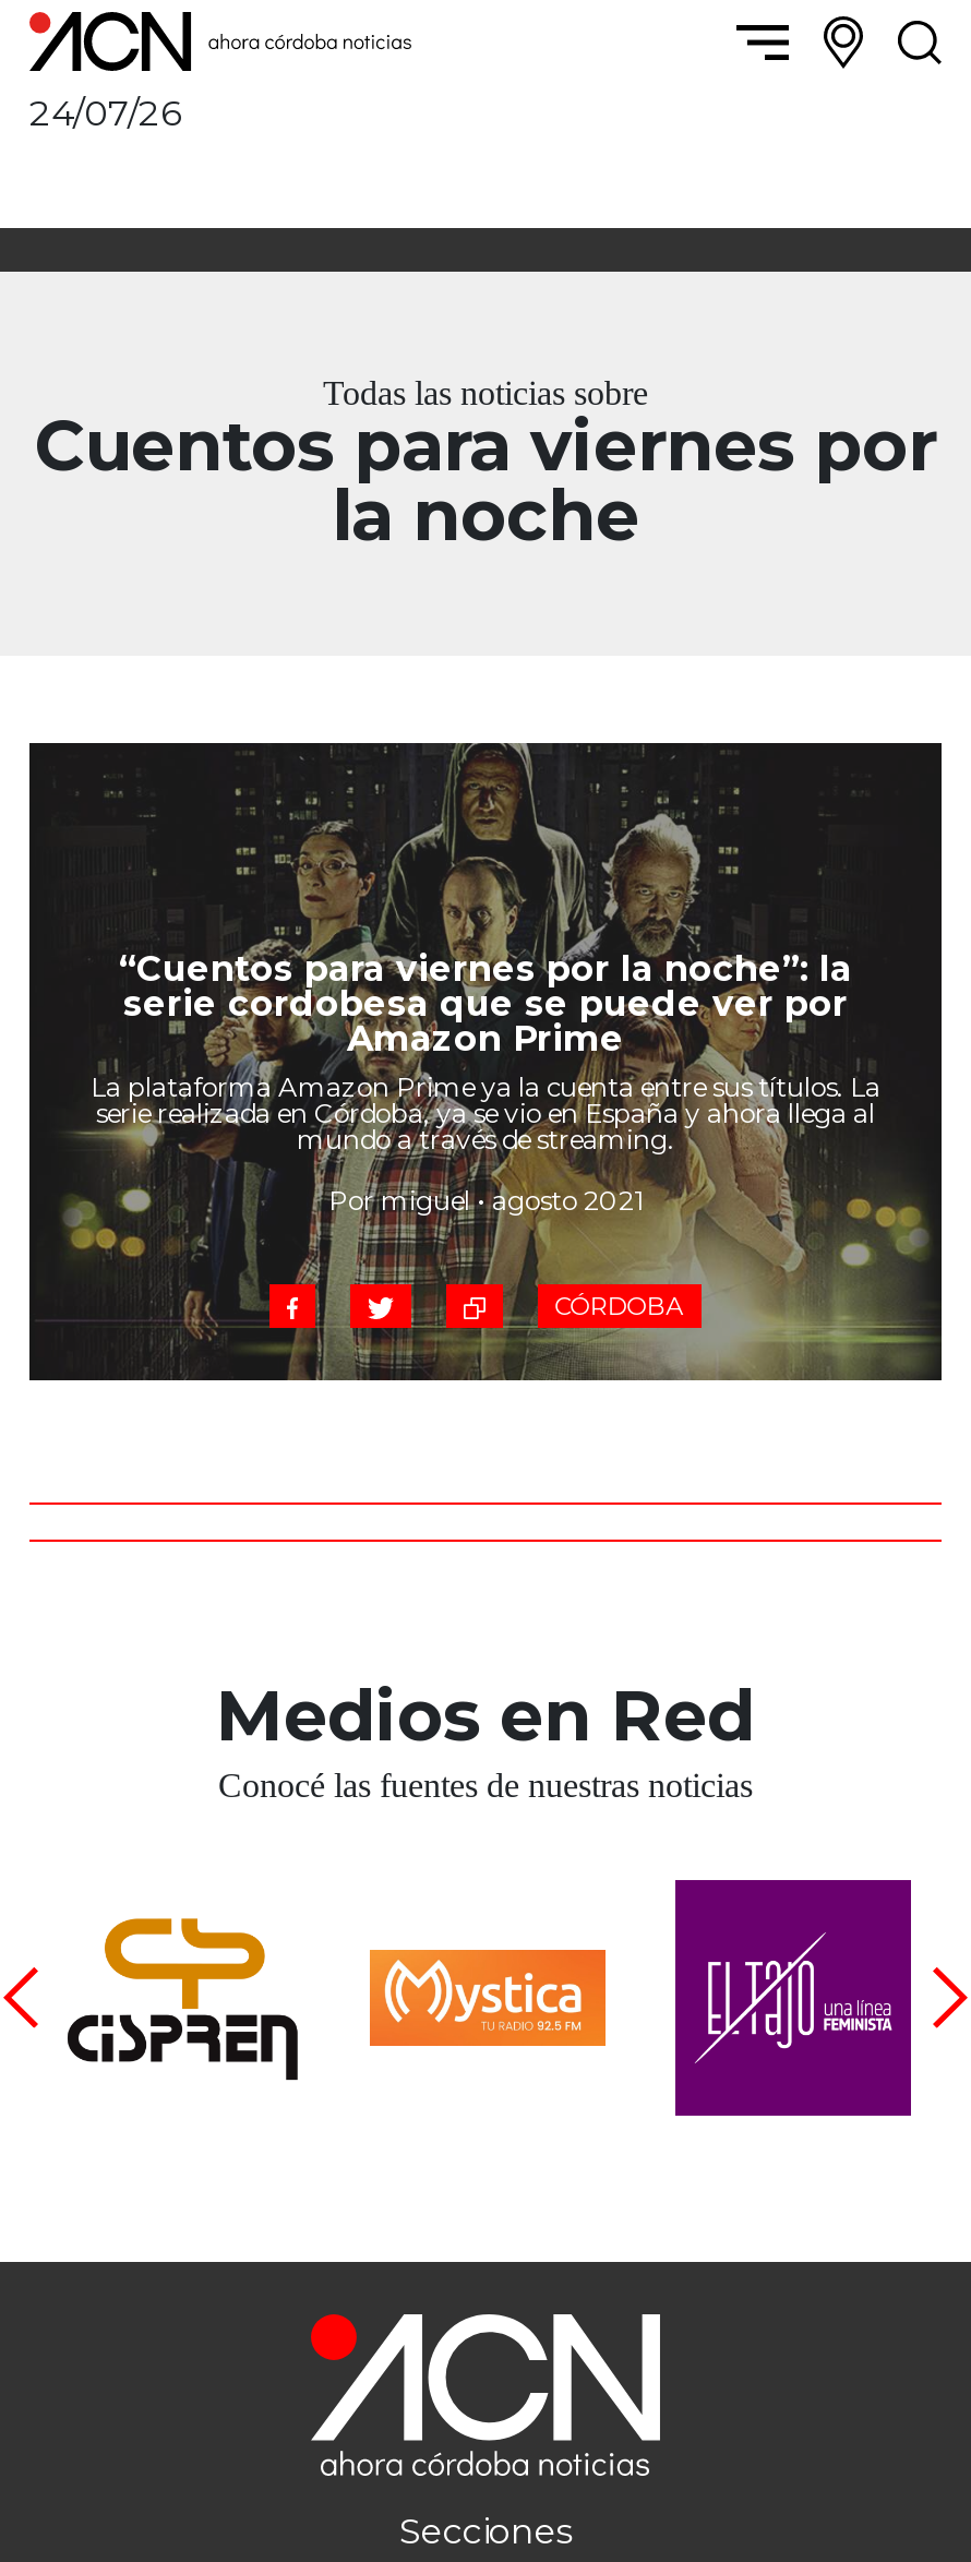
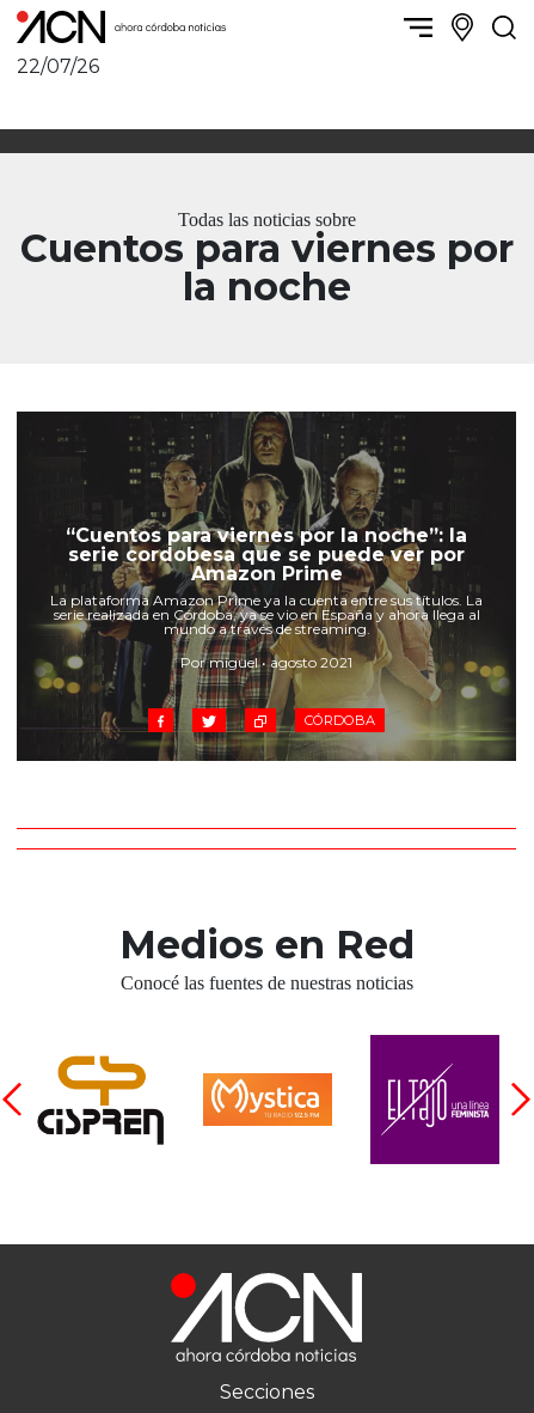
[29,92,180,134] 24/07/26 -> [17,55,99,77] 22/07/26

